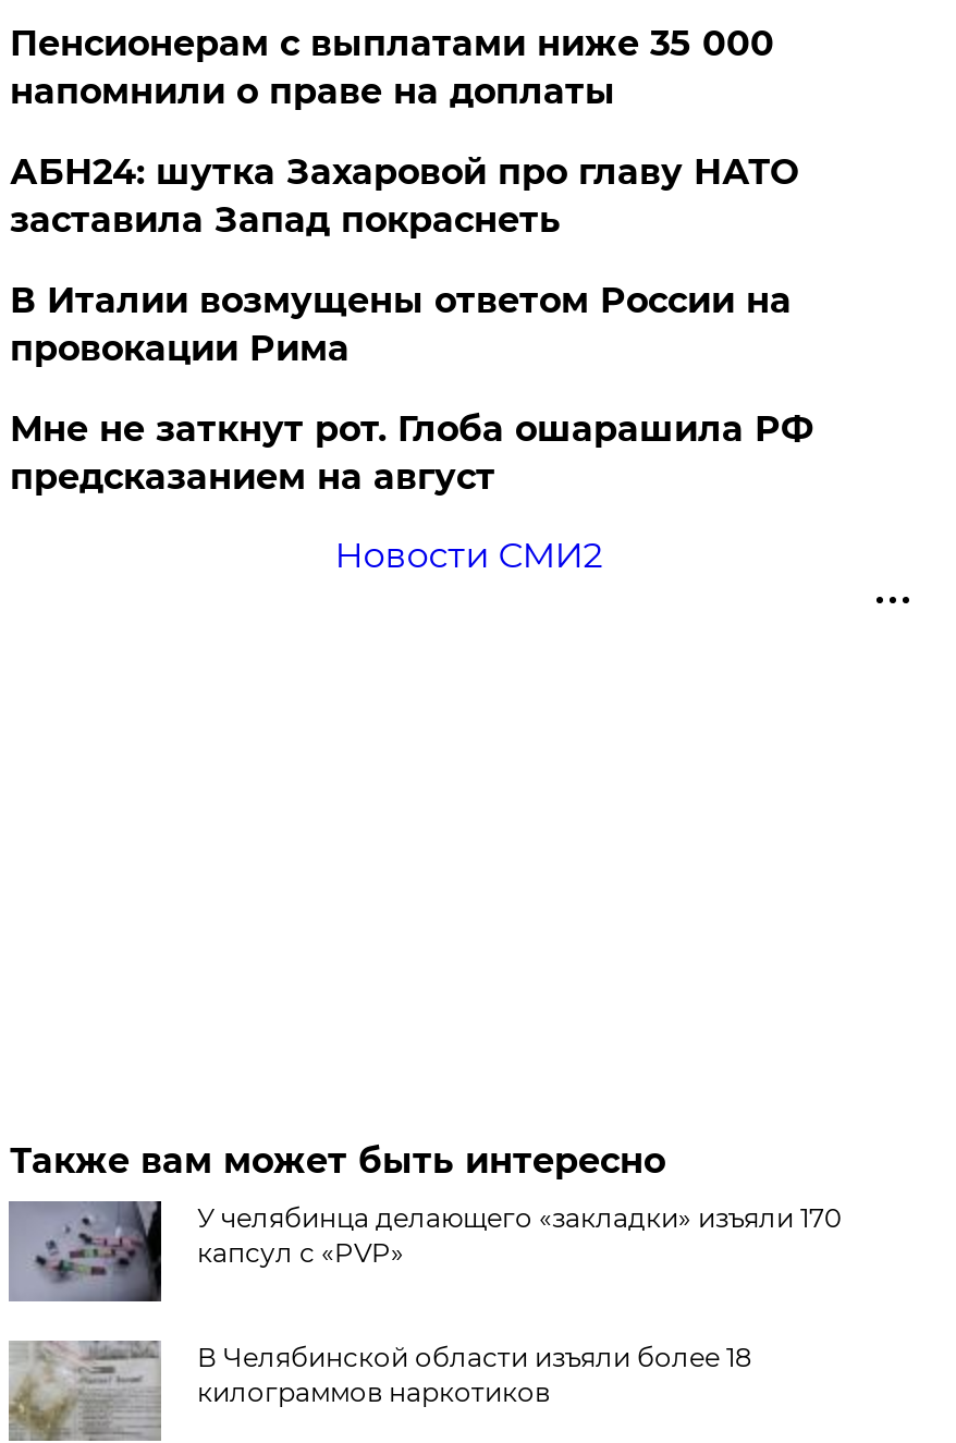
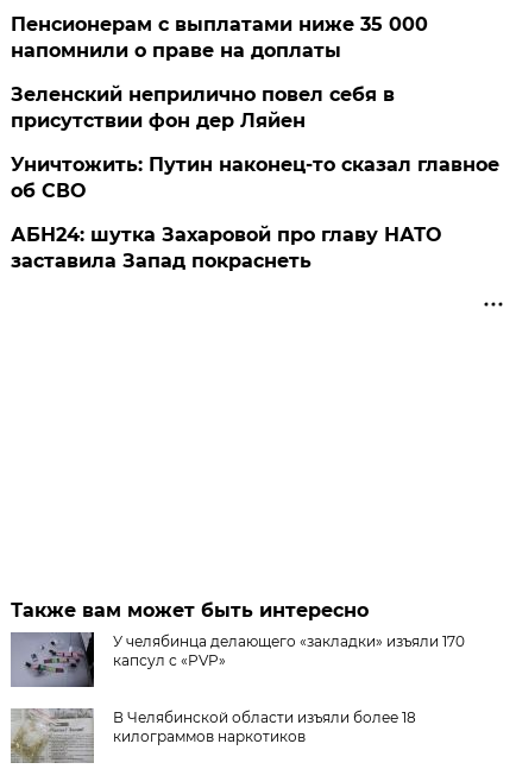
none -> [11,83,500,202] Зеленский неприлично повел cебя в | присутствии фон дер Ляйен | Уничтожить: Путин наконец-то сказал главное | об СВО
moved [10,151,798,240] -> [11,223,442,272]: АБН24: шутка Захаровой про главу НАТО | заставила Запад покраснеть
[10,280,813,576] В Италии возмущены ответом России на | провокации Рима | Мне не заткнут рот. Глоба ошарашила РФ | предсказанием на август | Новости СМИ2 -> none

